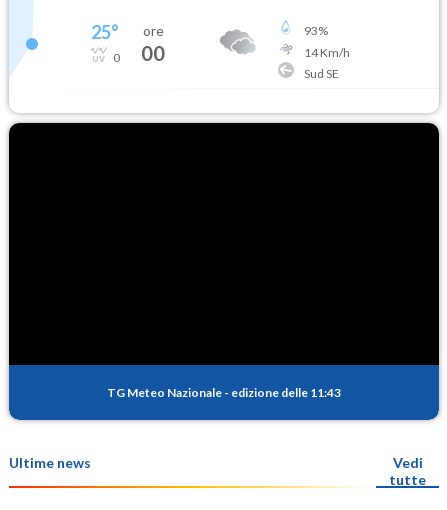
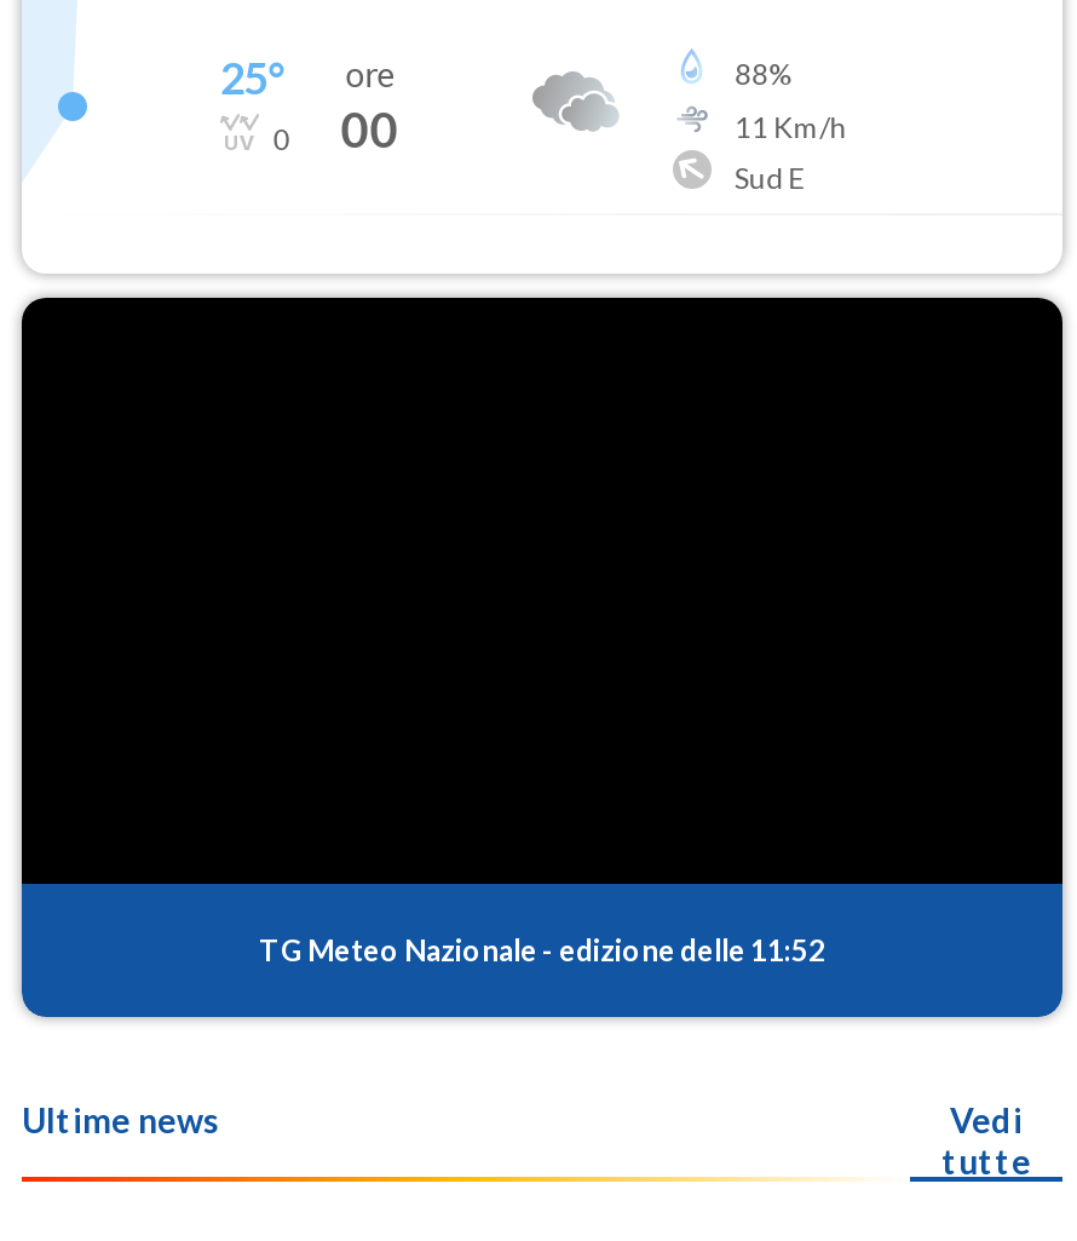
[304,23,328,38] 93% -> [735,57,793,93] 88%
[304,45,350,60] 14 Km/h -> [735,108,846,145] 11 Km/h
[304,66,339,81] Sud SE -> [735,160,805,197] Sud E
[107,385,341,400] TG Meteo Nazionale - edizione delle 11:43 -> [259,932,825,968] TG Meteo Nazionale - edizione delle 11:52

